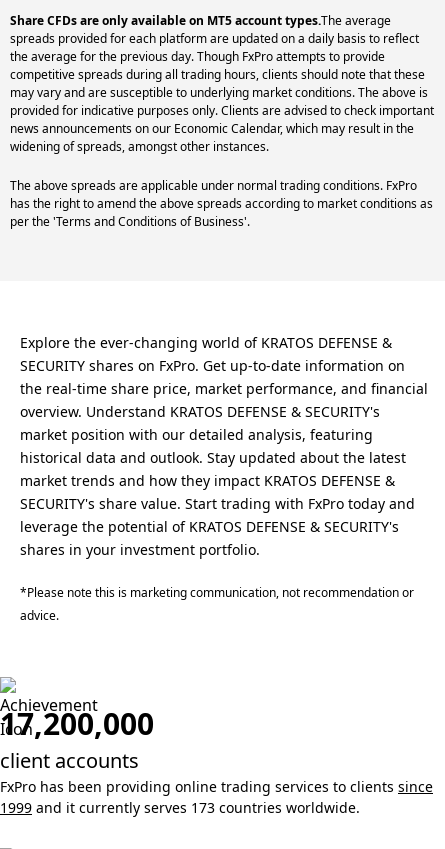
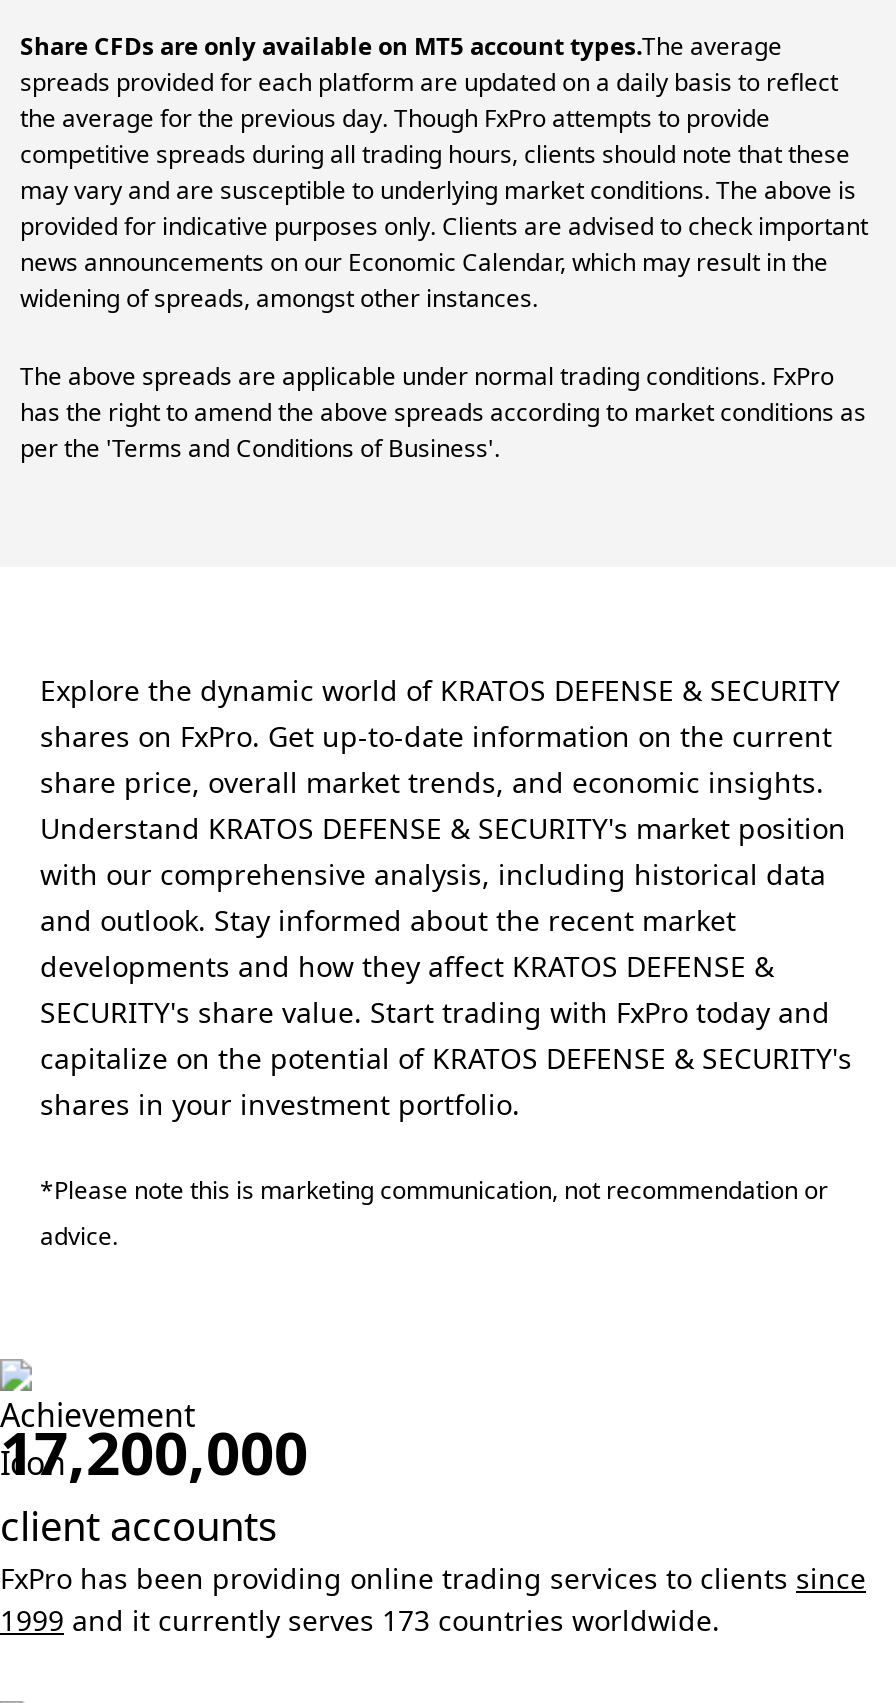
[20,333,428,490] Explore the ever-changing world of KRATOS DEFENSE & | SECURITY shares on FxPro. Get up-to-date information on | the real-time share price, market performance, and financial | overview. Understand KRATOS DEFENSE & SECURITY's | market position with our detailed analysis, featuring | historical data and outlook. Stay updated about the latest | market trends and how they impact KRATOS DEFENSE & -> [40,671,846,985] Explore the dynamic world of KRATOS DEFENSE & SECURITY | shares on FxPro. Get up-to-date information on the current | share price, overall market trends, and economic insights. | Understand KRATOS DEFENSE & SECURITY's market position | with our comprehensive analysis, including historical data | and outlook. Stay informed about the recent market | developments and how they affect KRATOS DEFENSE &
[20,517,399,536] leverage the potential of KRATOS DEFENSE & SECURITY's -> [40,1039,852,1077] capitalize on the potential of KRATOS DEFENSE & SECURITY's

